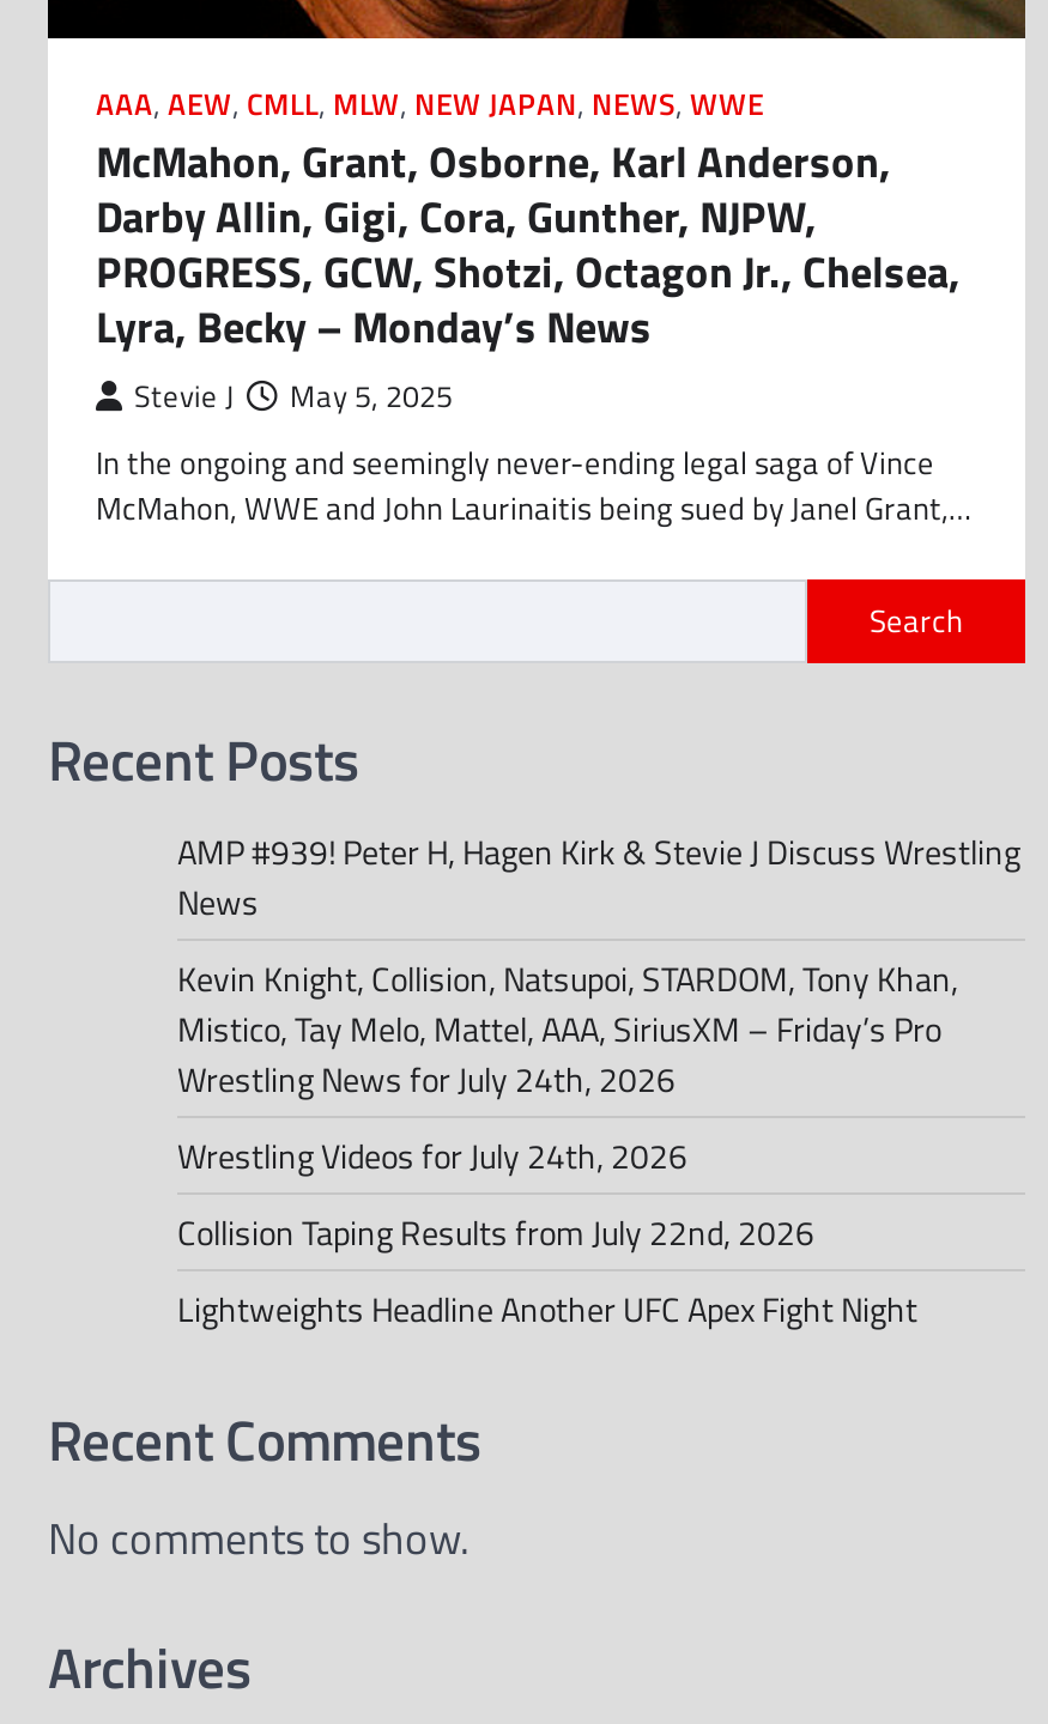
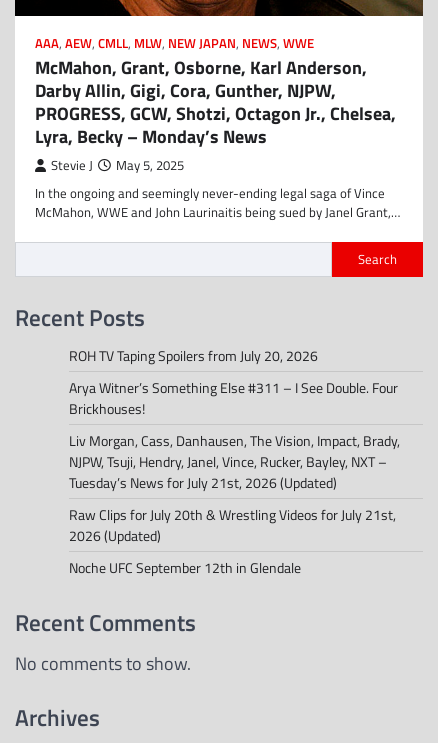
[177,826,1020,927] AMP #939! Peter H, Hagen Kirk & Stevie J Discuss Wrestling | News -> [69,345,318,366] ROH TV Taping Spoilers from July 20, 2026
[177,953,958,1104] Kevin Knight, Collision, Natsupoi, STARDOM, Tony Khan, | Mistico, Tay Melo, Mattel, AAA, SiriusXM – Friday’s Pro | Wrestling News for July 24th, 2026 -> [69,377,398,419] Arya Witner’s Something Else #311 – I See Double. Four | Brickhouses!
[177,1130,687,1180] Wrestling Videos for July 24th, 2026 -> [69,430,400,493] Liv Morgan, Cass, Danhausen, The Vision, Impact, Brady, | NJPW, Tsuji, Hendry, Janel, Vince, Rucker, Bayley, NXT – | Tuesday’s News for July 21st, 2026 (Updated)
[177,1207,814,1257] Collision Taping Results from July 22nd, 2026 -> [69,504,396,546] Raw Clips for July 20th & Wrestling Videos for July 21st, | 2026 (Updated)
[177,1283,917,1334] Lightweights Headline Another UFC Apex Fight Night -> [69,557,301,578] Noche UFC September 12th in Glendale

